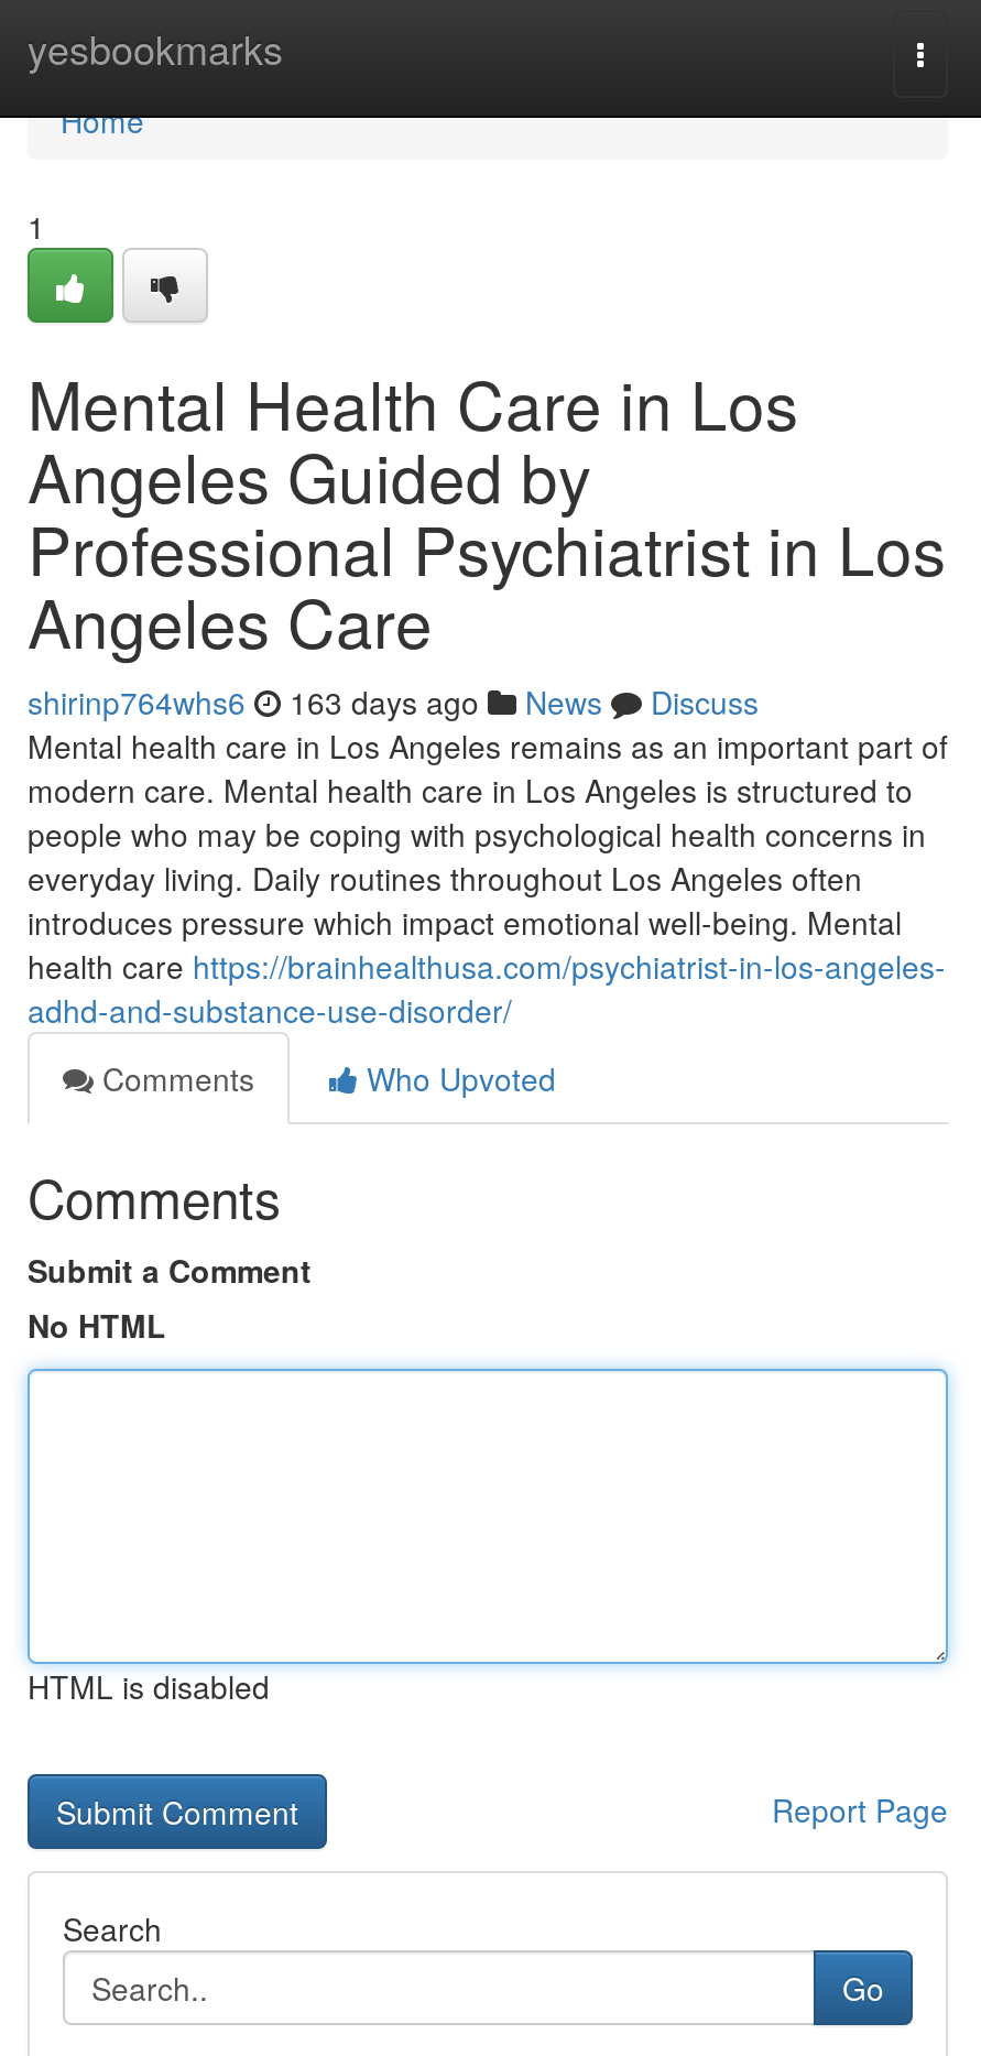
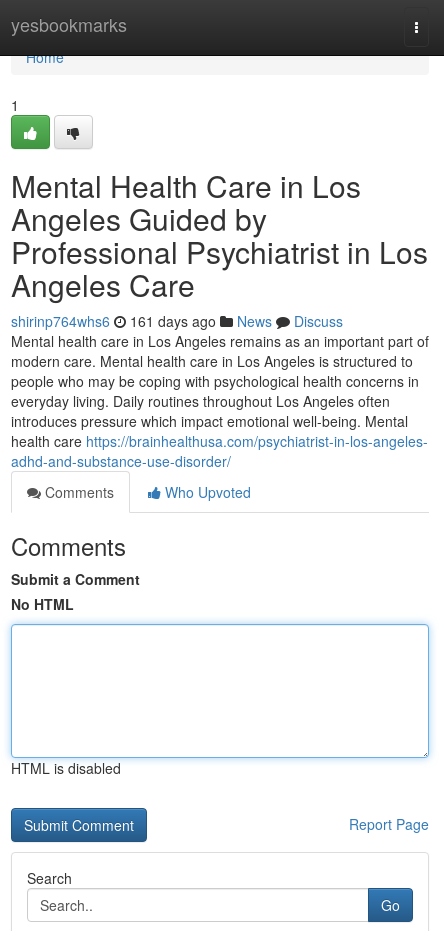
[28,679,759,724] shirinp764whs6 163 days ago News Discuss -> [11,311,343,331] shirinp764whs6 161 days ago News Discuss

